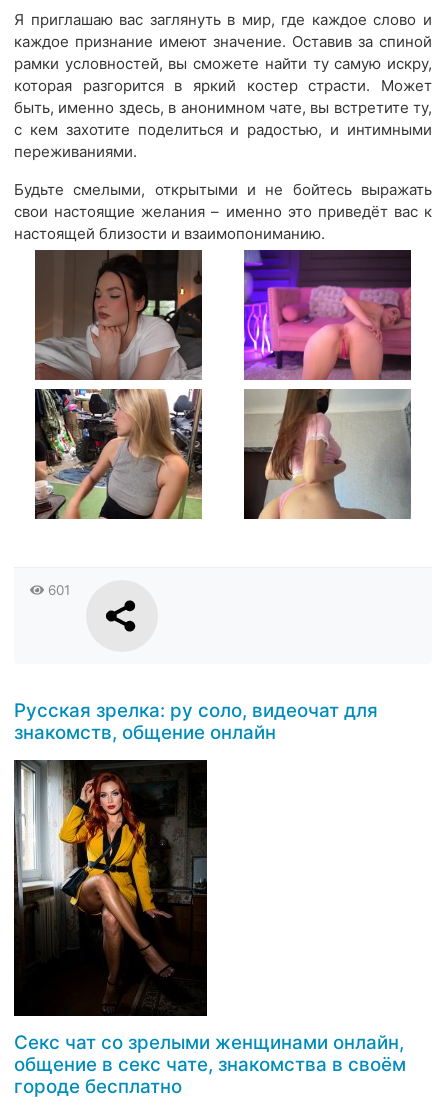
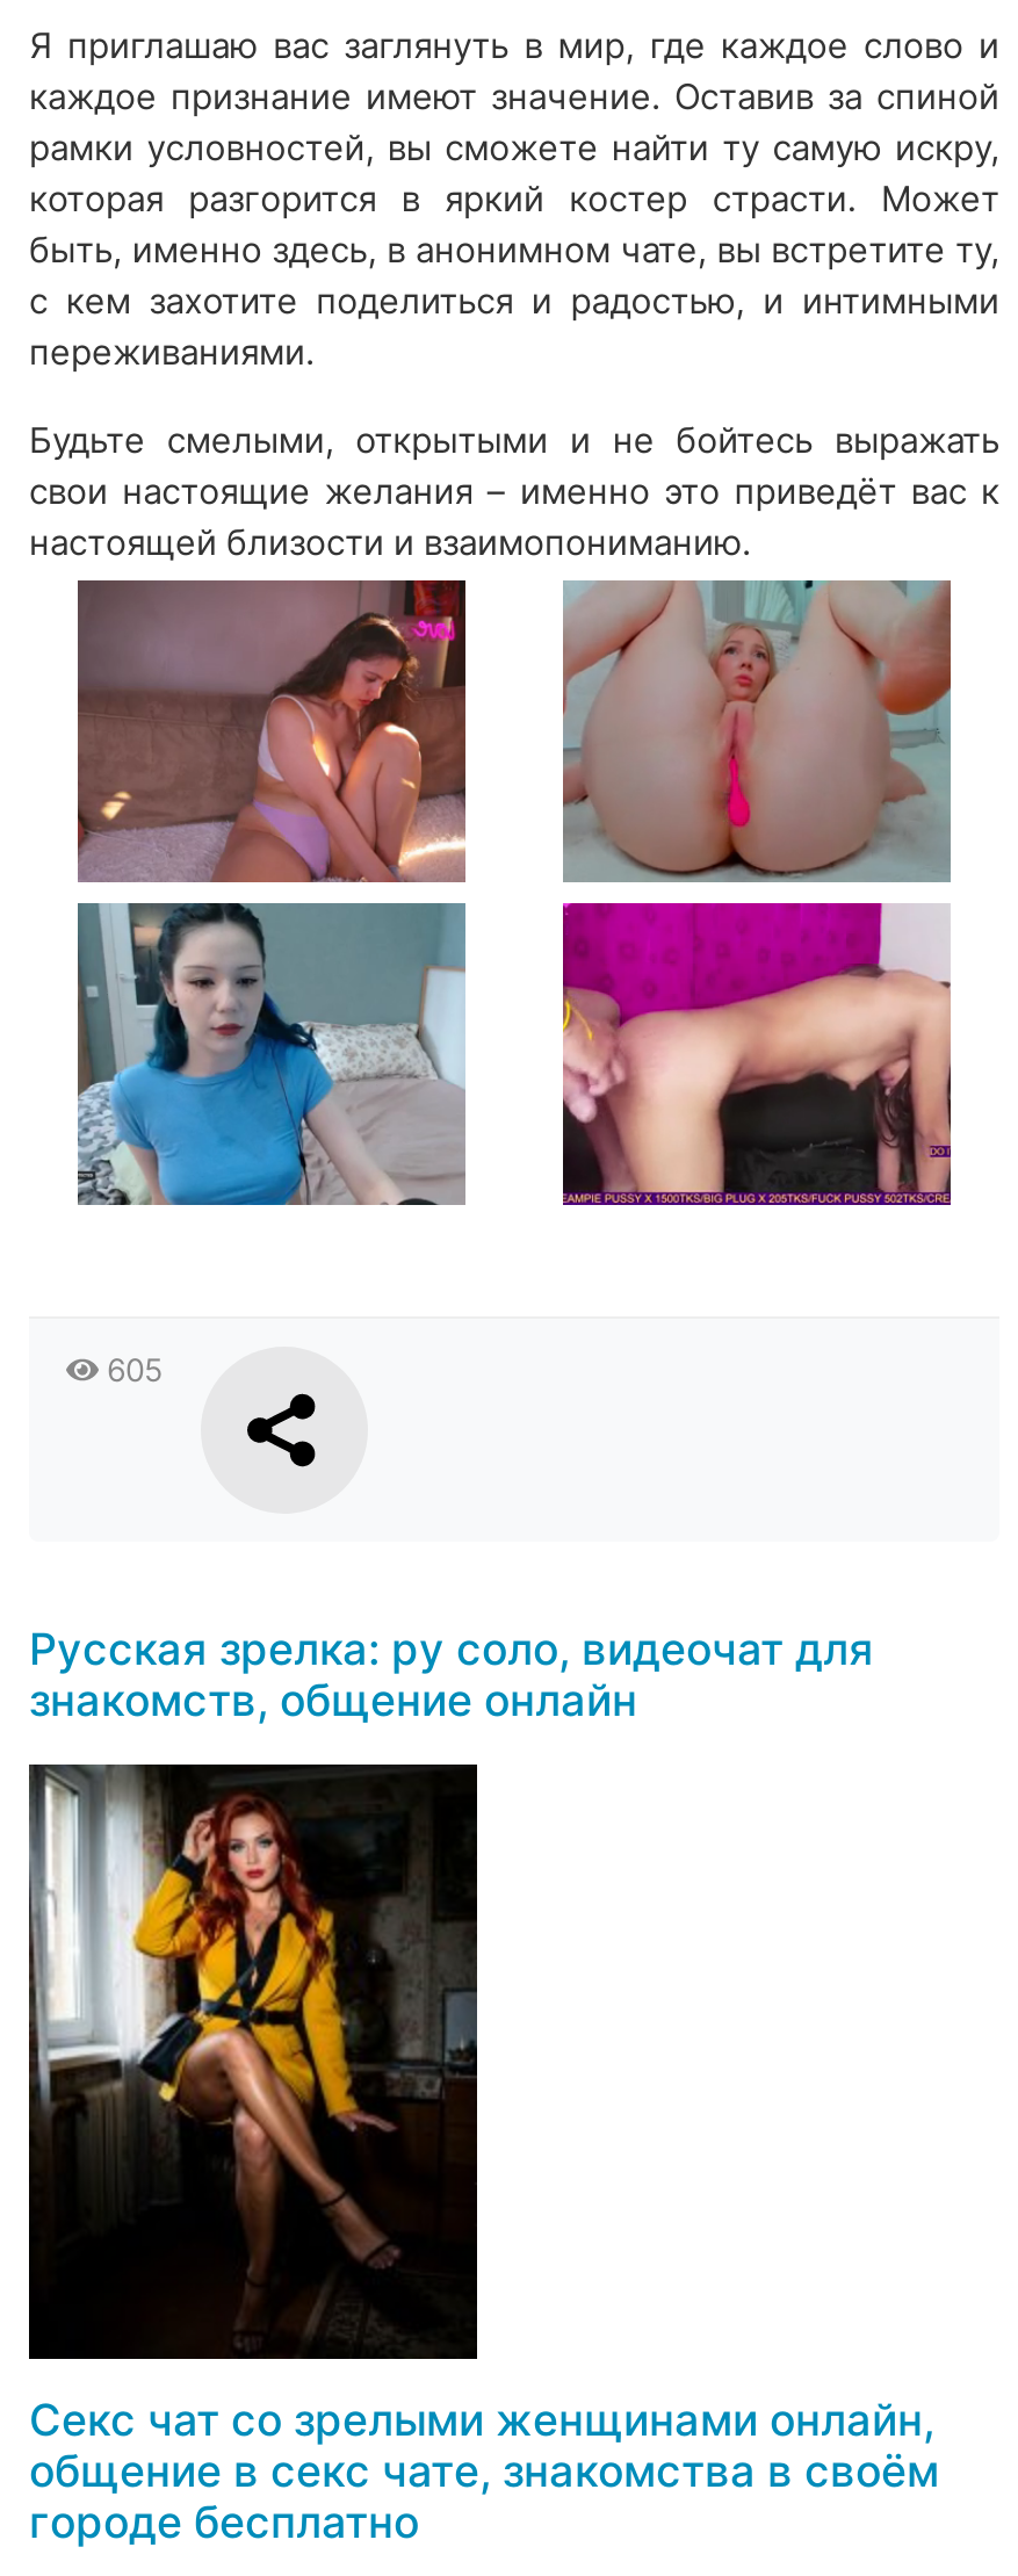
[35,249,203,380] [image] -> [78,578,465,882] [image]
[243,249,412,380] [image] -> [561,578,953,882] [image]
[35,388,203,520] [image] -> [78,901,465,1207] [image]
[243,388,412,520] [image] -> [561,901,953,1207] [image]
[43,582,69,598] 601 -> [98,1351,163,1388] 605

